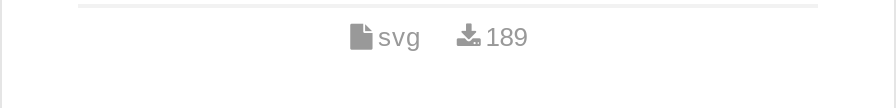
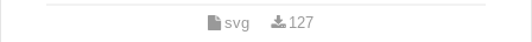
[485,22,527,52] 189 -> [288,14,313,32] 127

